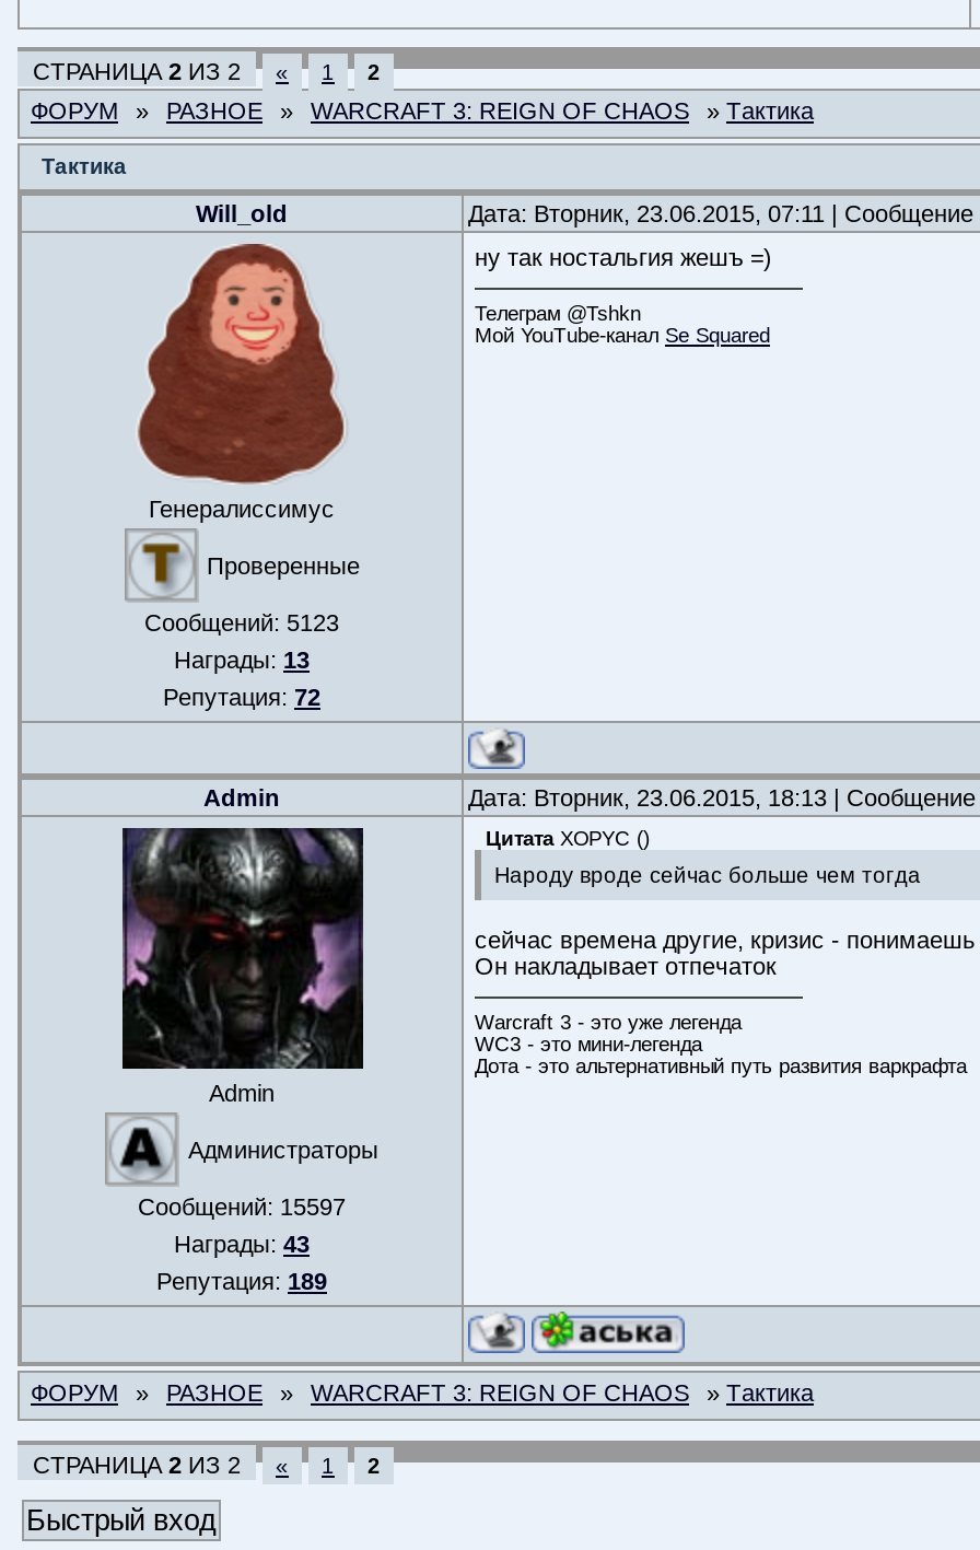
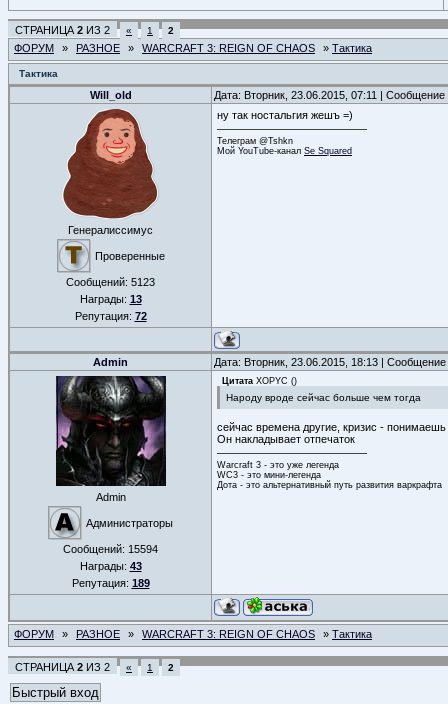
[138,1193,346,1220] Сообщений: 15597 -> [63,543,158,555] Сообщений: 15594

